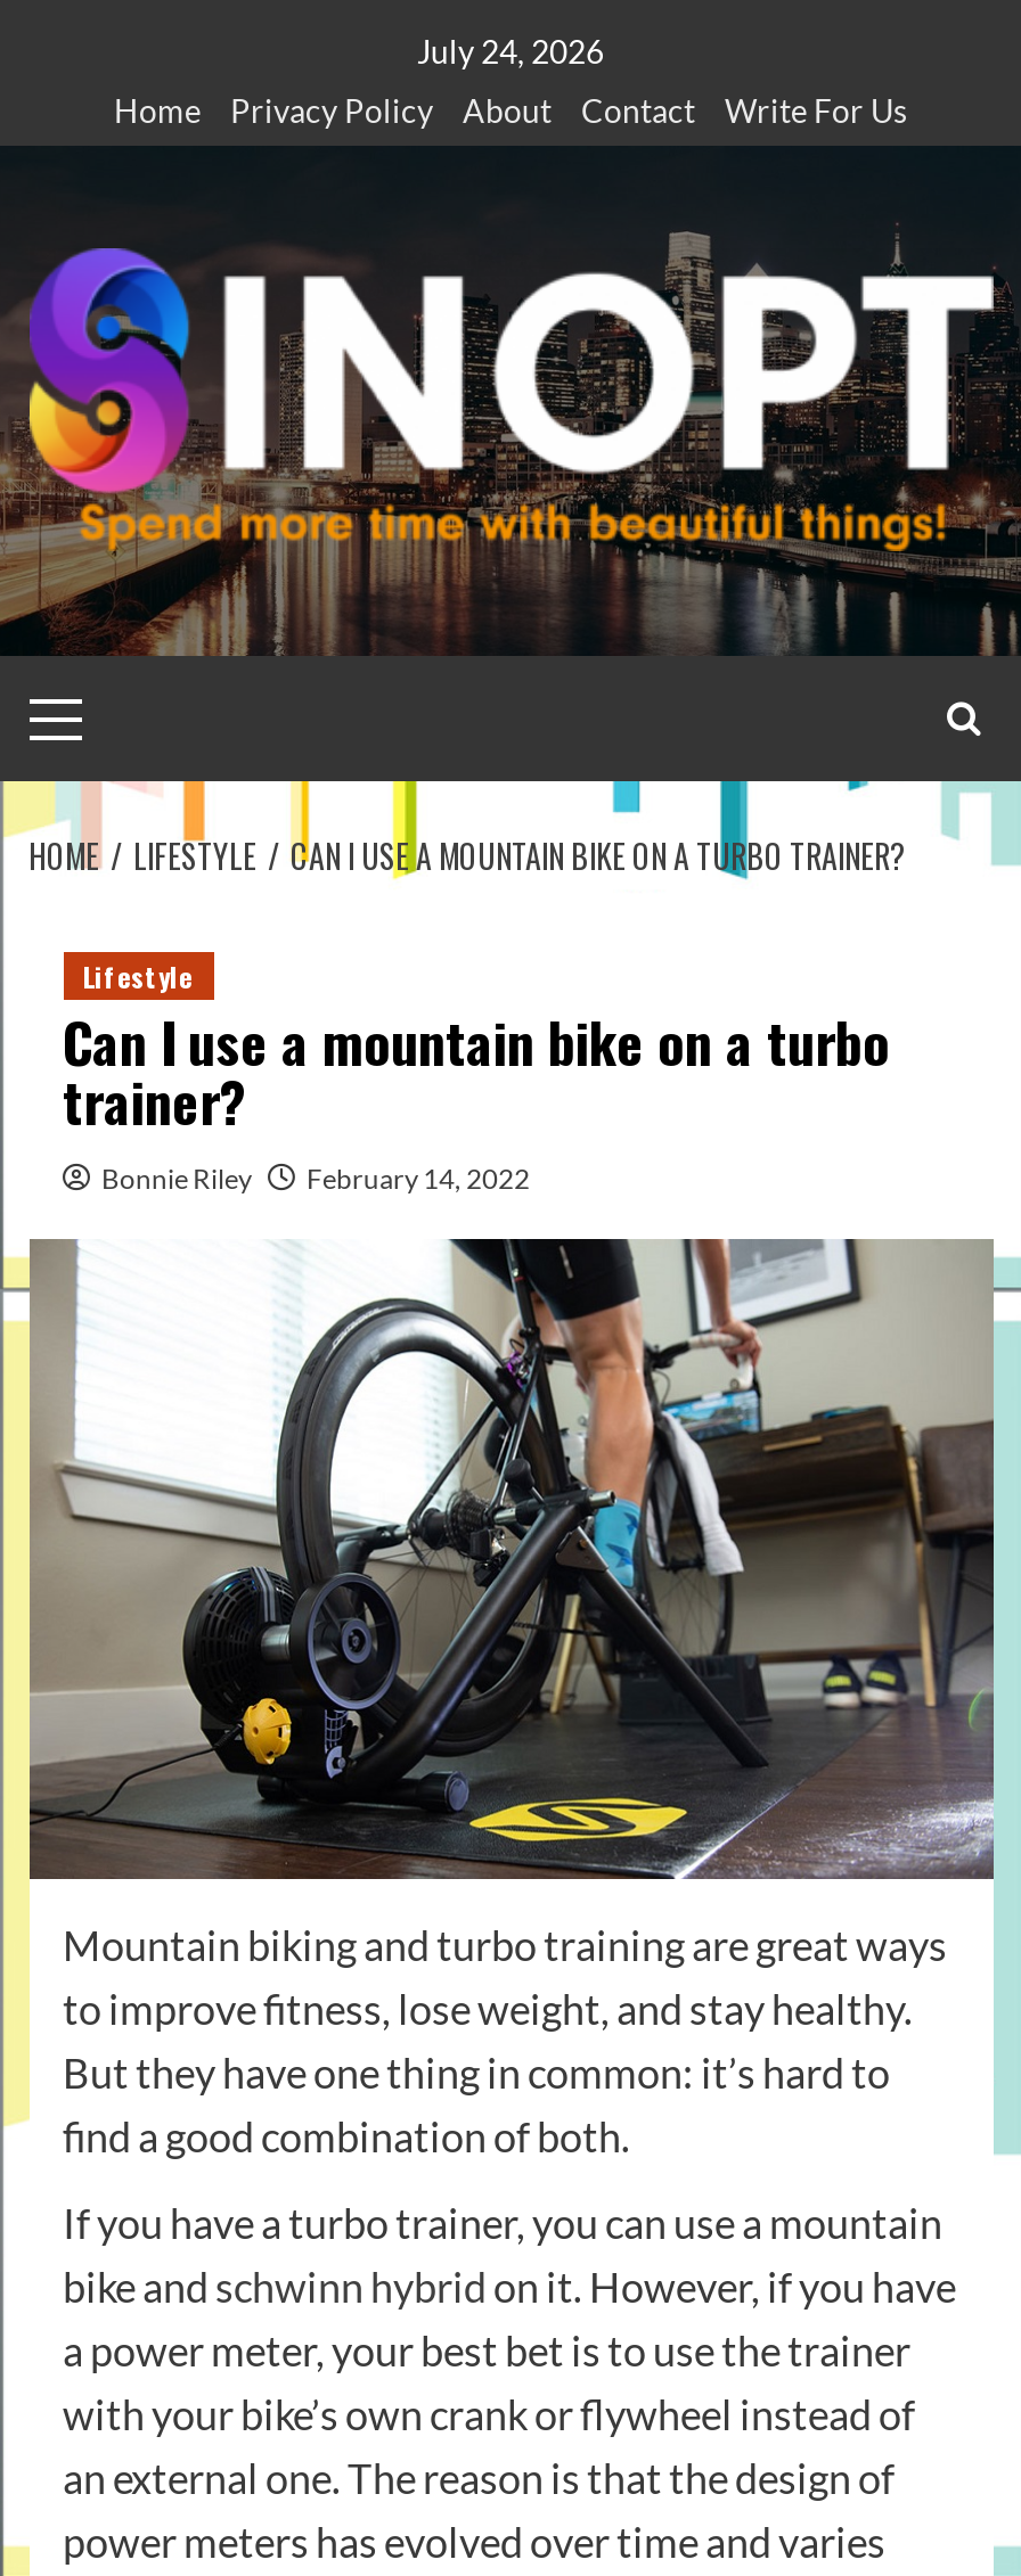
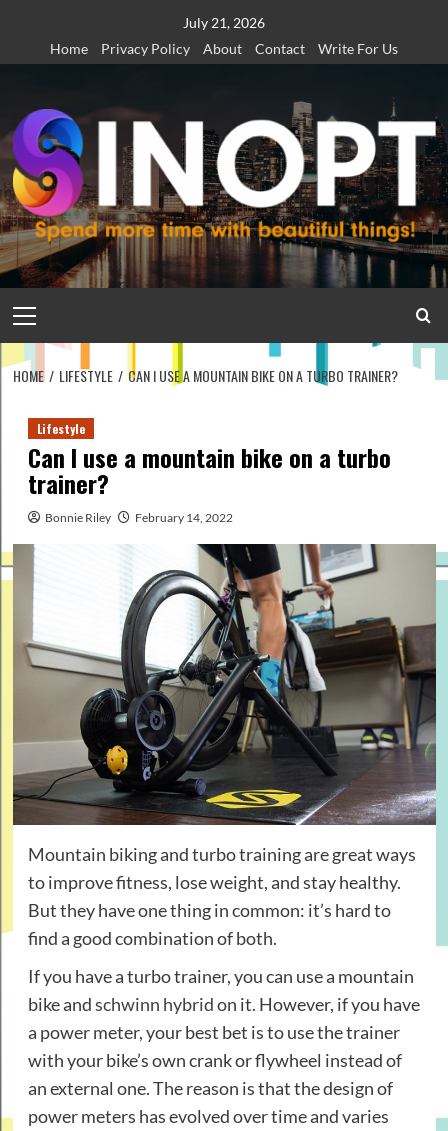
[417,32,604,71] July 24, 2026 -> [183,14,265,31] July 21, 2026

